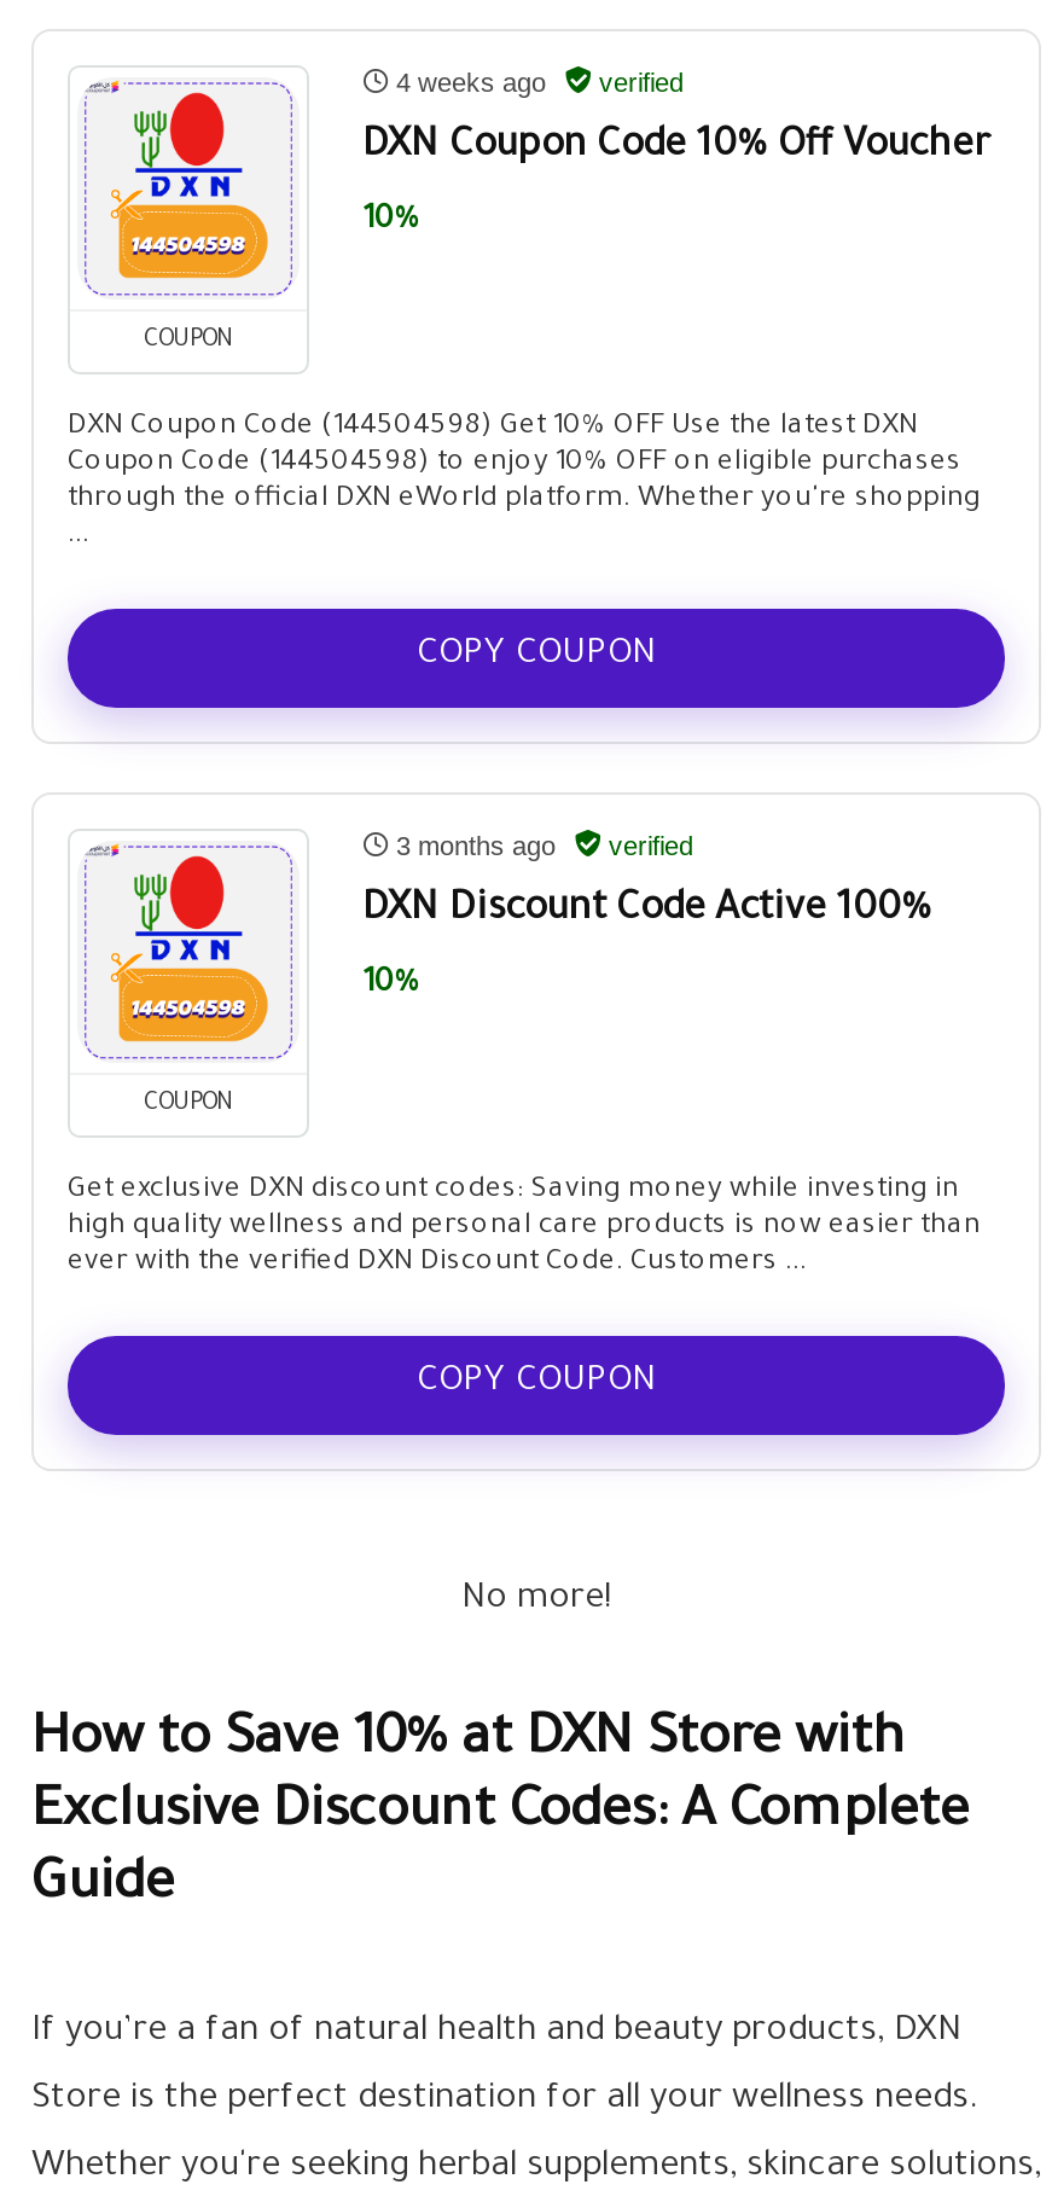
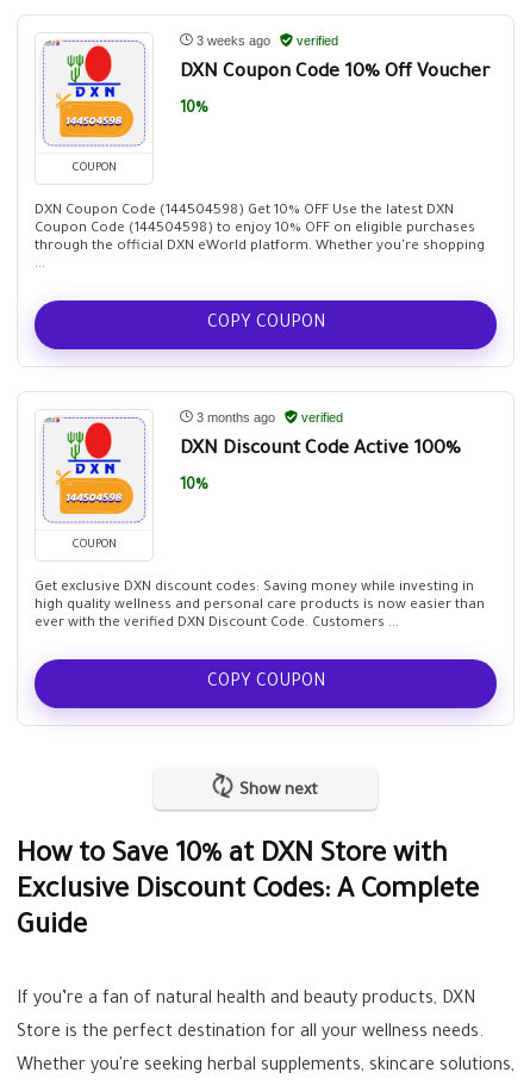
[389,68,684,97] 4 weeks ago verified -> [193,33,338,48] 3 weeks ago verified
[461,1582,611,1621] No more! -> [239,782,318,800] Show next

